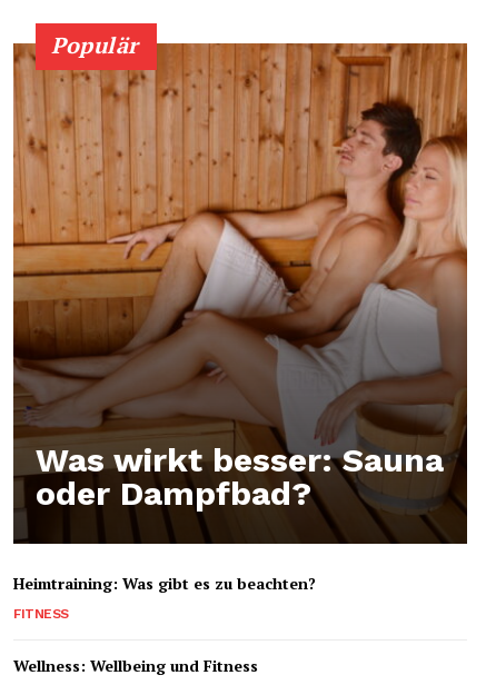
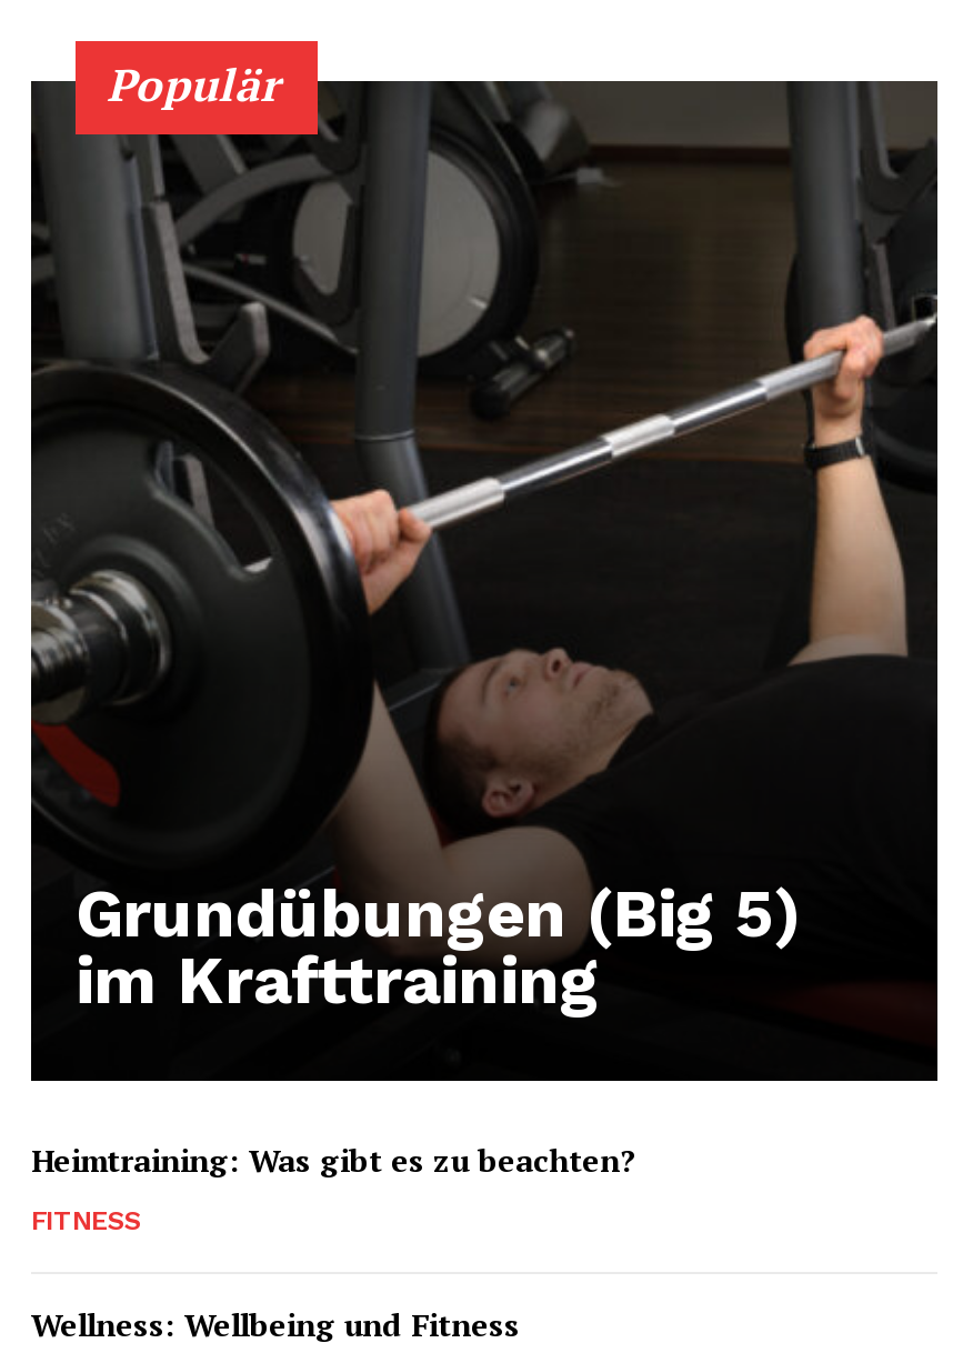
[12,42,468,543] [image] | Was wirkt besser: Sauna | oder Dampfbad? -> [29,79,940,1076] [image] | Grundübungen (Big 5) | im Krafttraining

